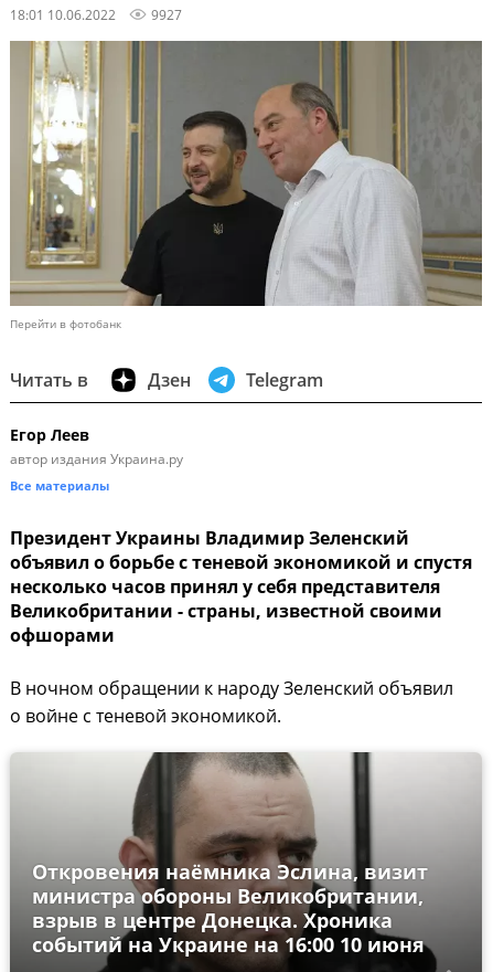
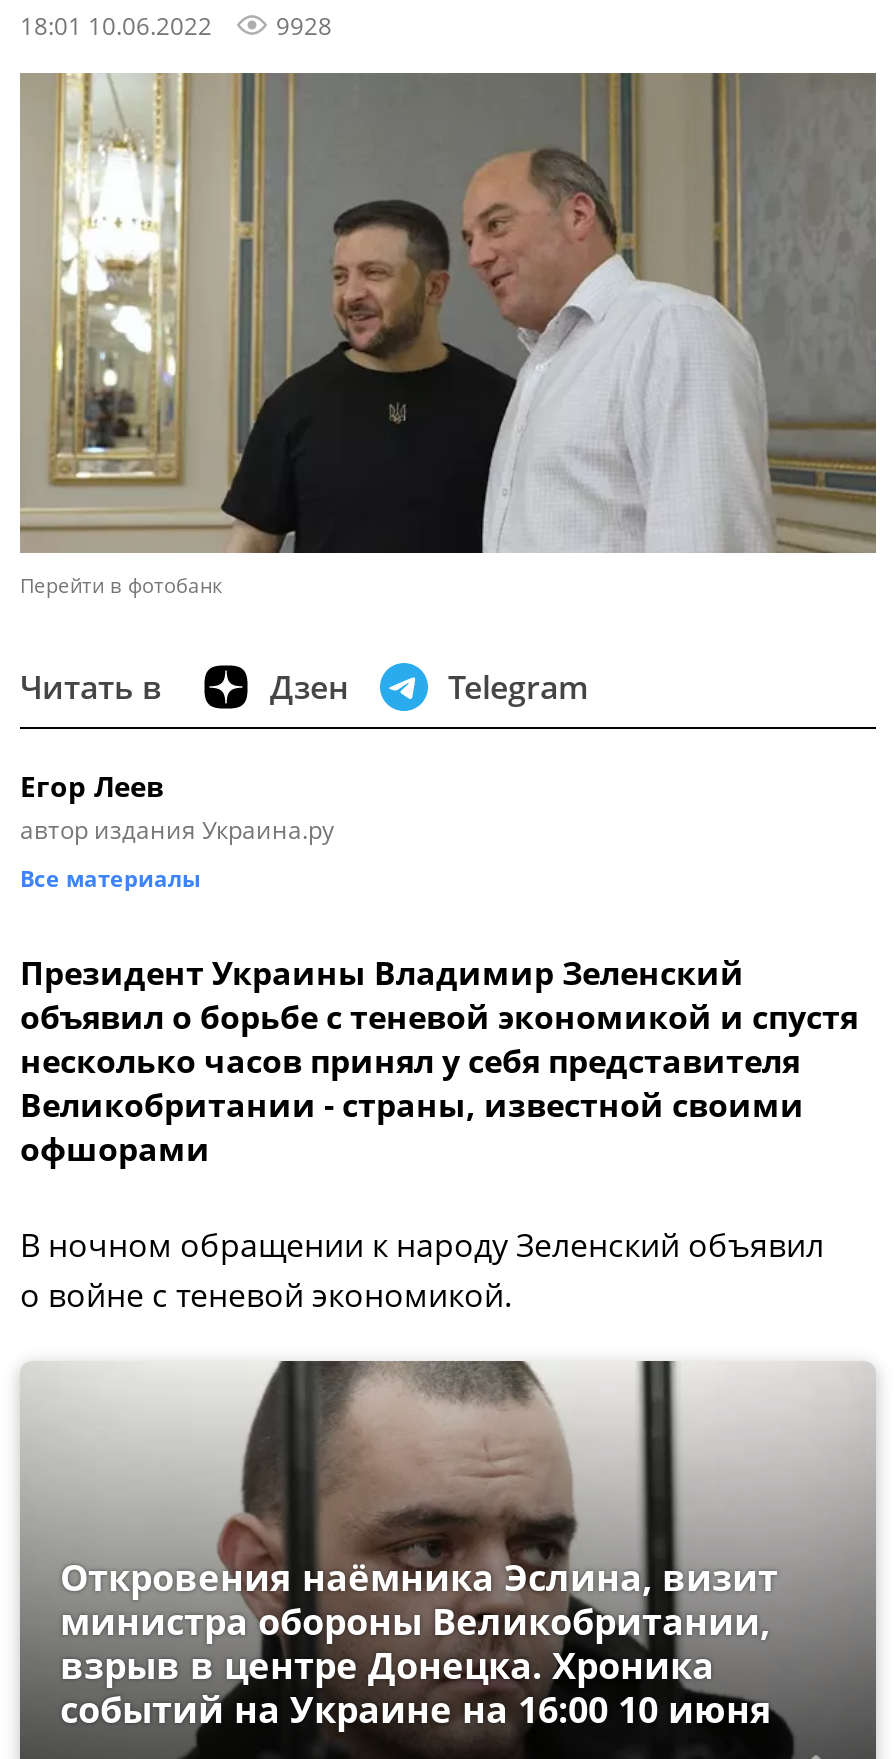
[10,6,182,23] 18:01 10.06.2022 9927 -> [20,9,332,41] 18:01 10.06.2022 9928

